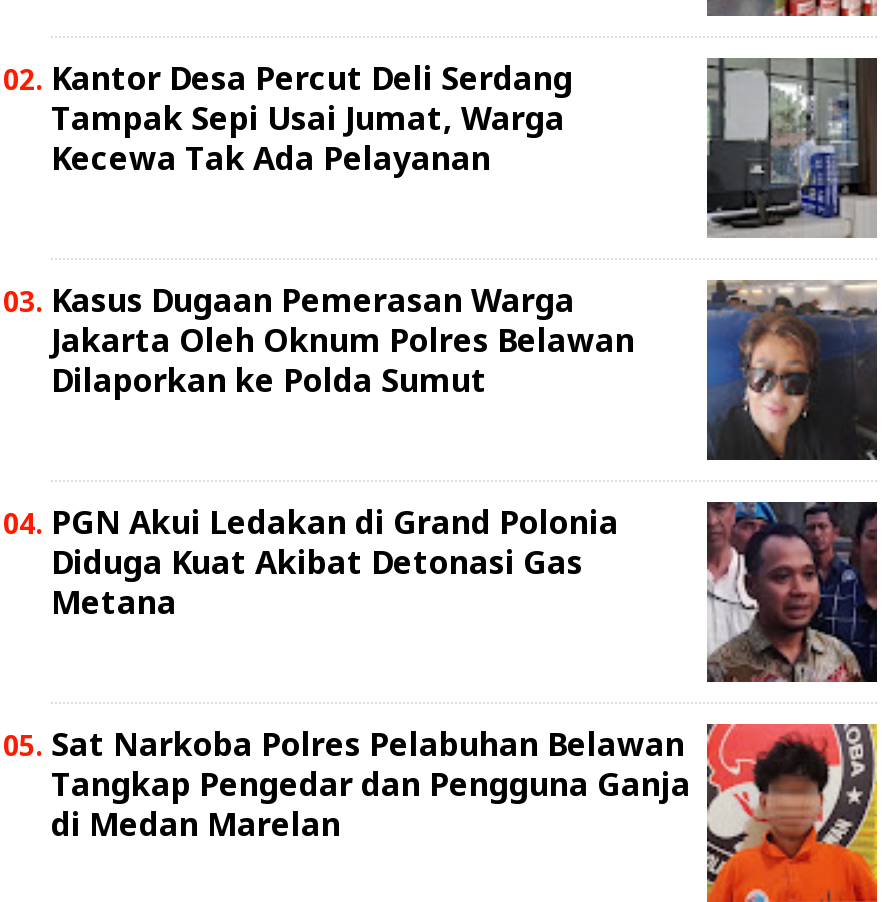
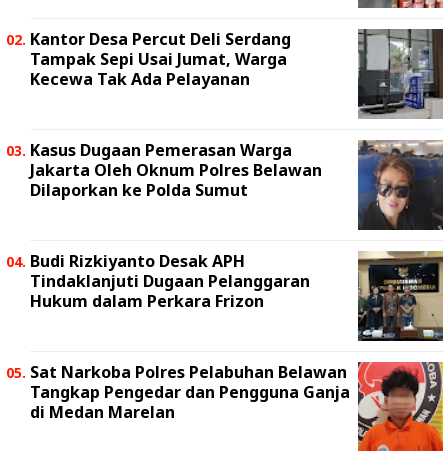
[51,500,619,624] PGN Akui Ledakan di Grand Polonia | Diduga Kuat Akibat Detonasi Gas | Metana -> [30,250,310,312] Budi Rizkiyanto Desak APH | Tindaklanjuti Dugaan Pelanggaran | Hukum dalam Perkara Frizon
[705,500,879,684] [image] -> [357,250,444,342] [image]

